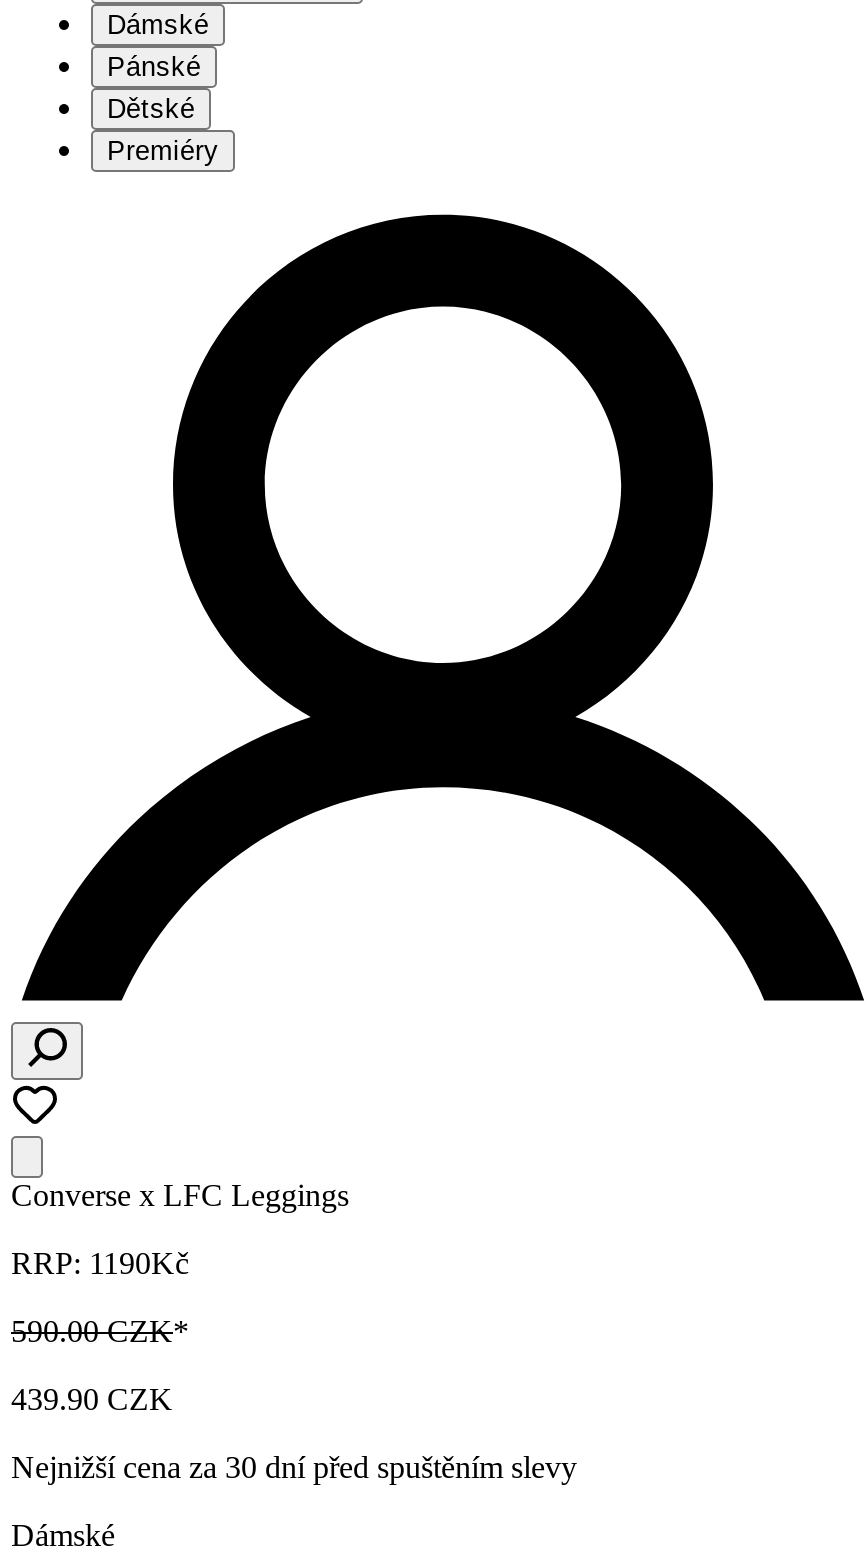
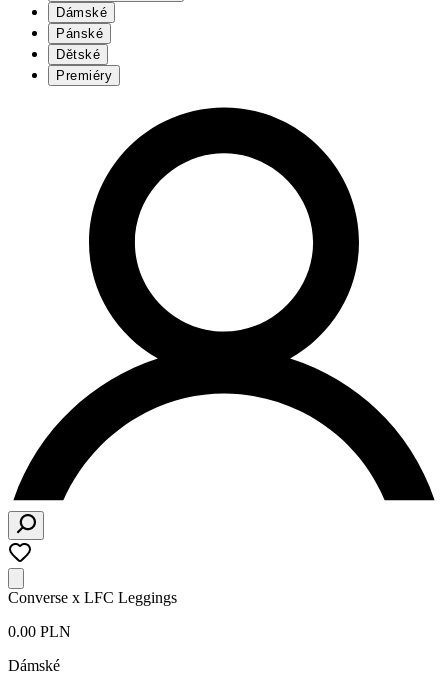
[11,1246,577,1484] RRP: 1190Kč | 590.00 CZK* | 439.90 CZK | Nejnižší cena za 30 dní před spuštěním slevy -> [8,623,71,640] 0.00 PLN

